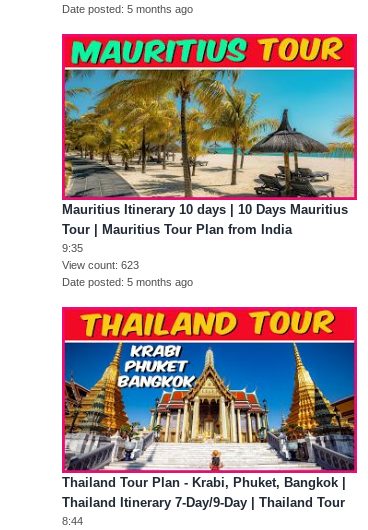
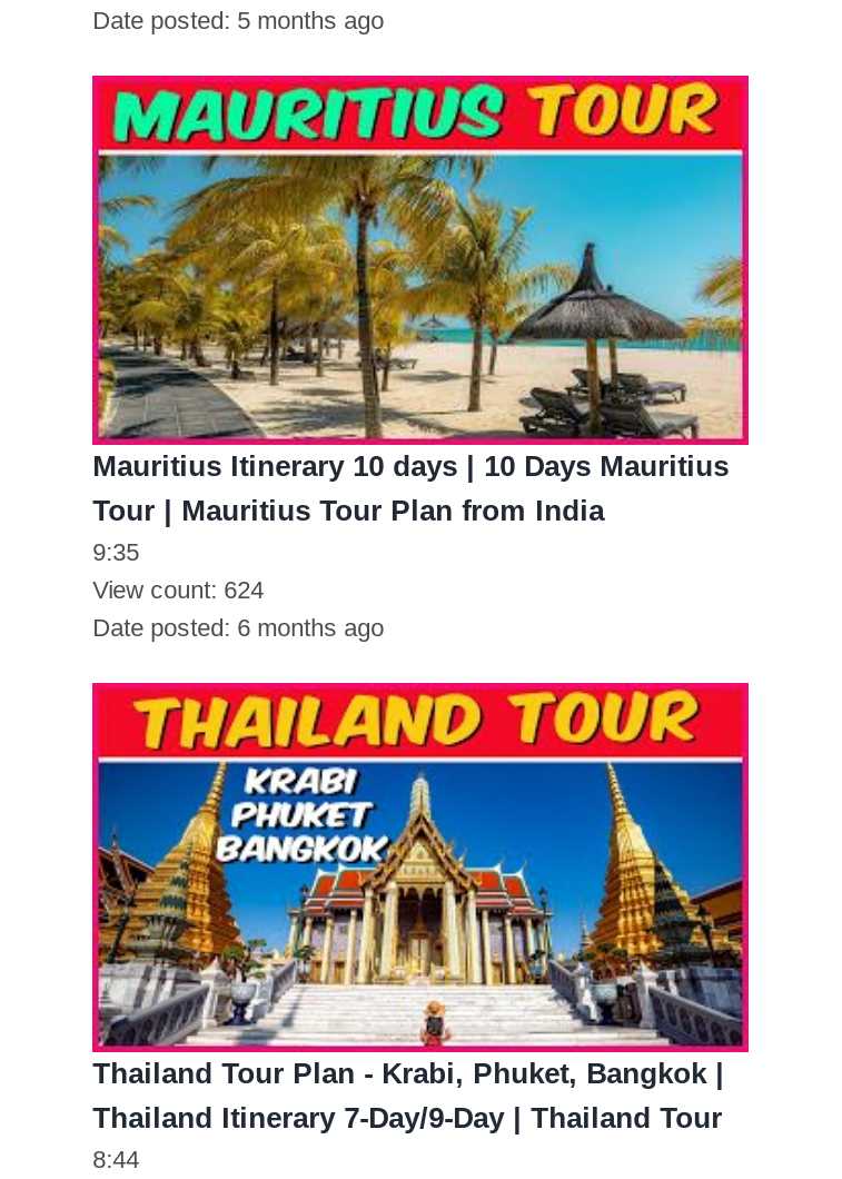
[62,259,139,271] View count 623 -> [93,575,264,602] View count 624
[62,276,193,288] Date posted 5 months ago -> [93,613,384,640] Date posted 6 months ago

